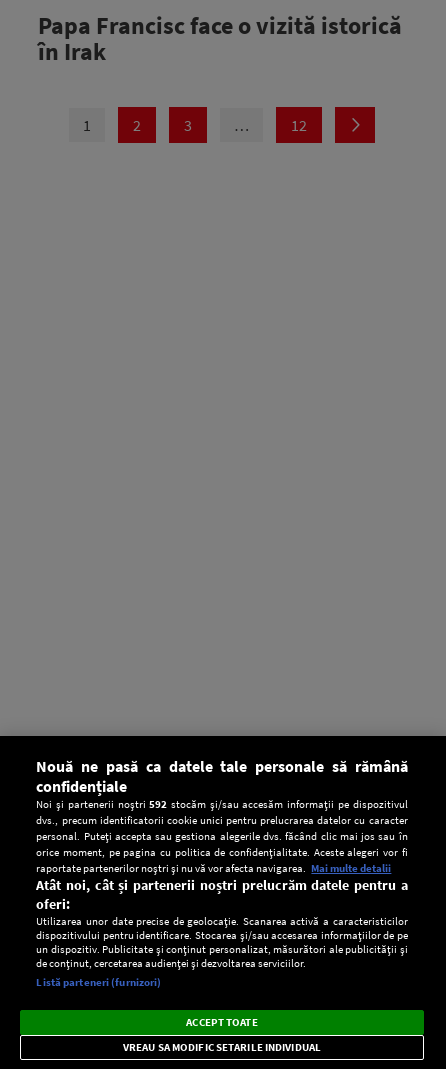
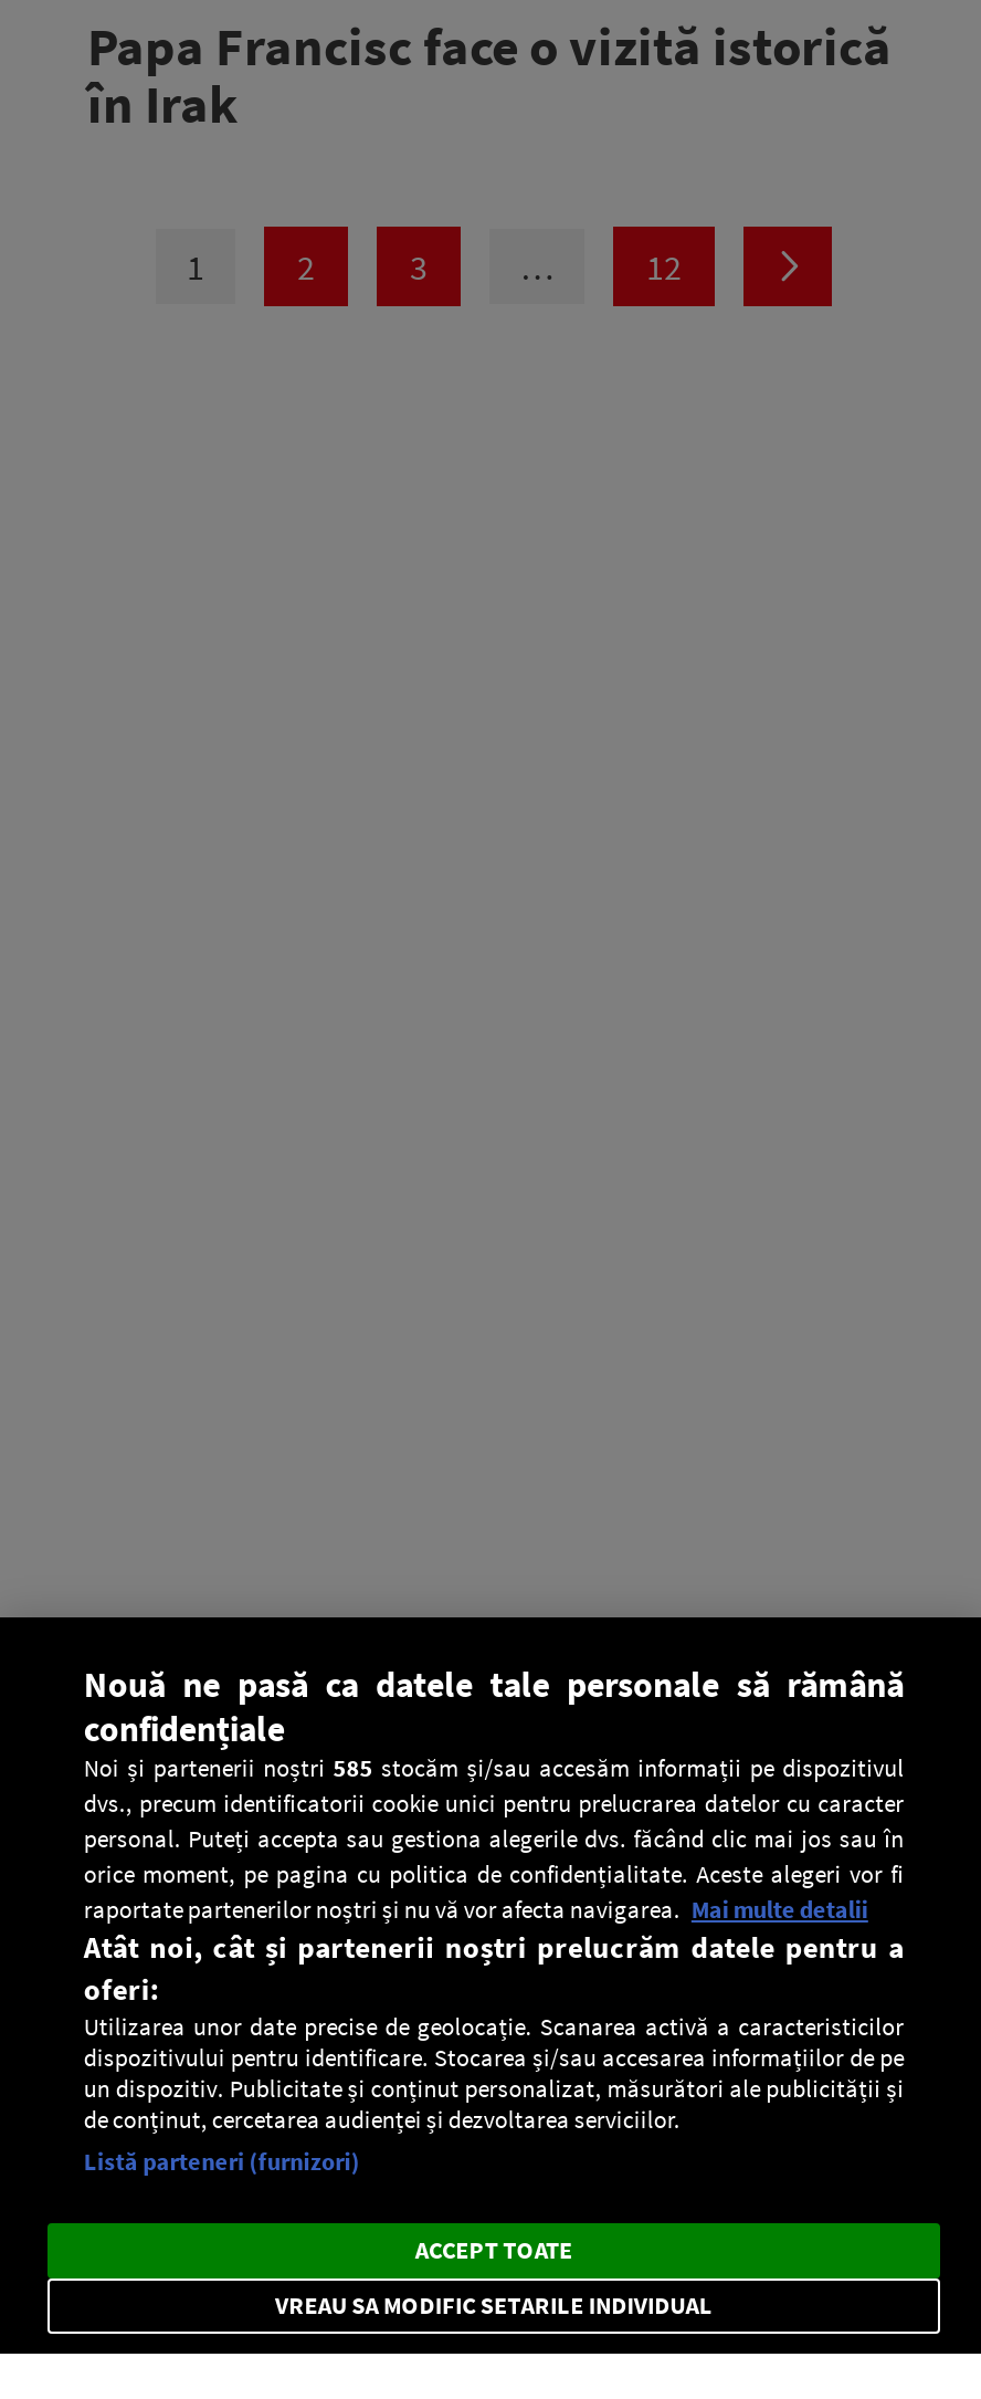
[36,797,408,811] Noi și partenerii noștri 592 stocăm și/sau accesăm informații pe dispozitivul -> [84,1752,904,1783] Noi și partenerii noștri 585 stocăm și/sau accesăm informații pe dispozitivul

